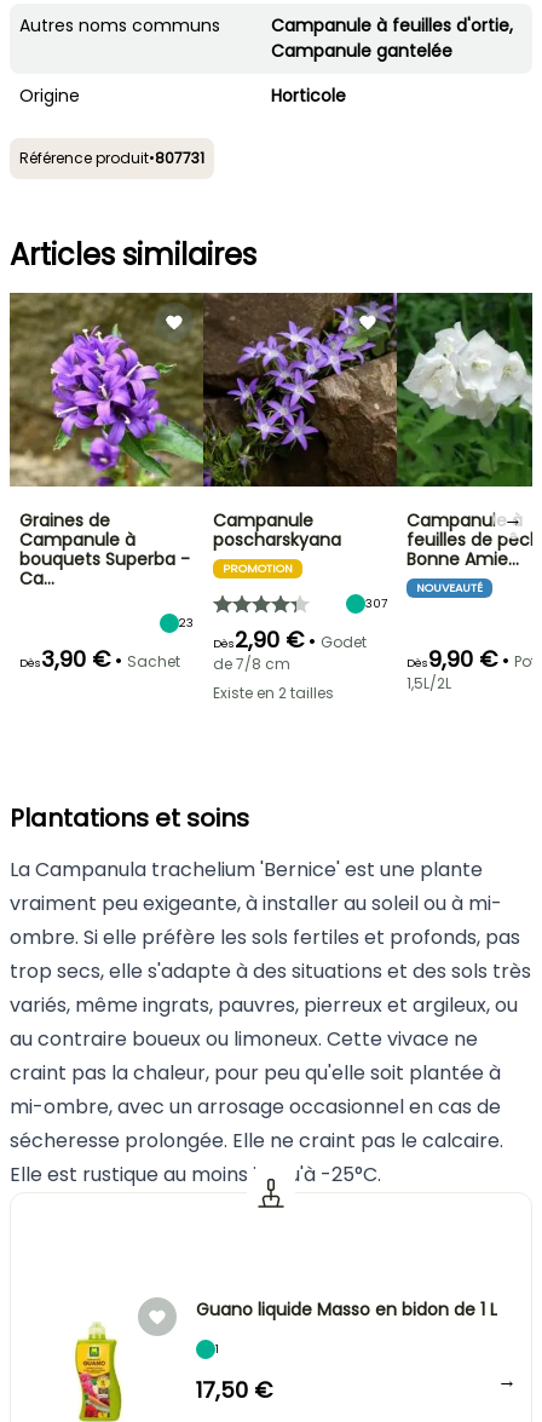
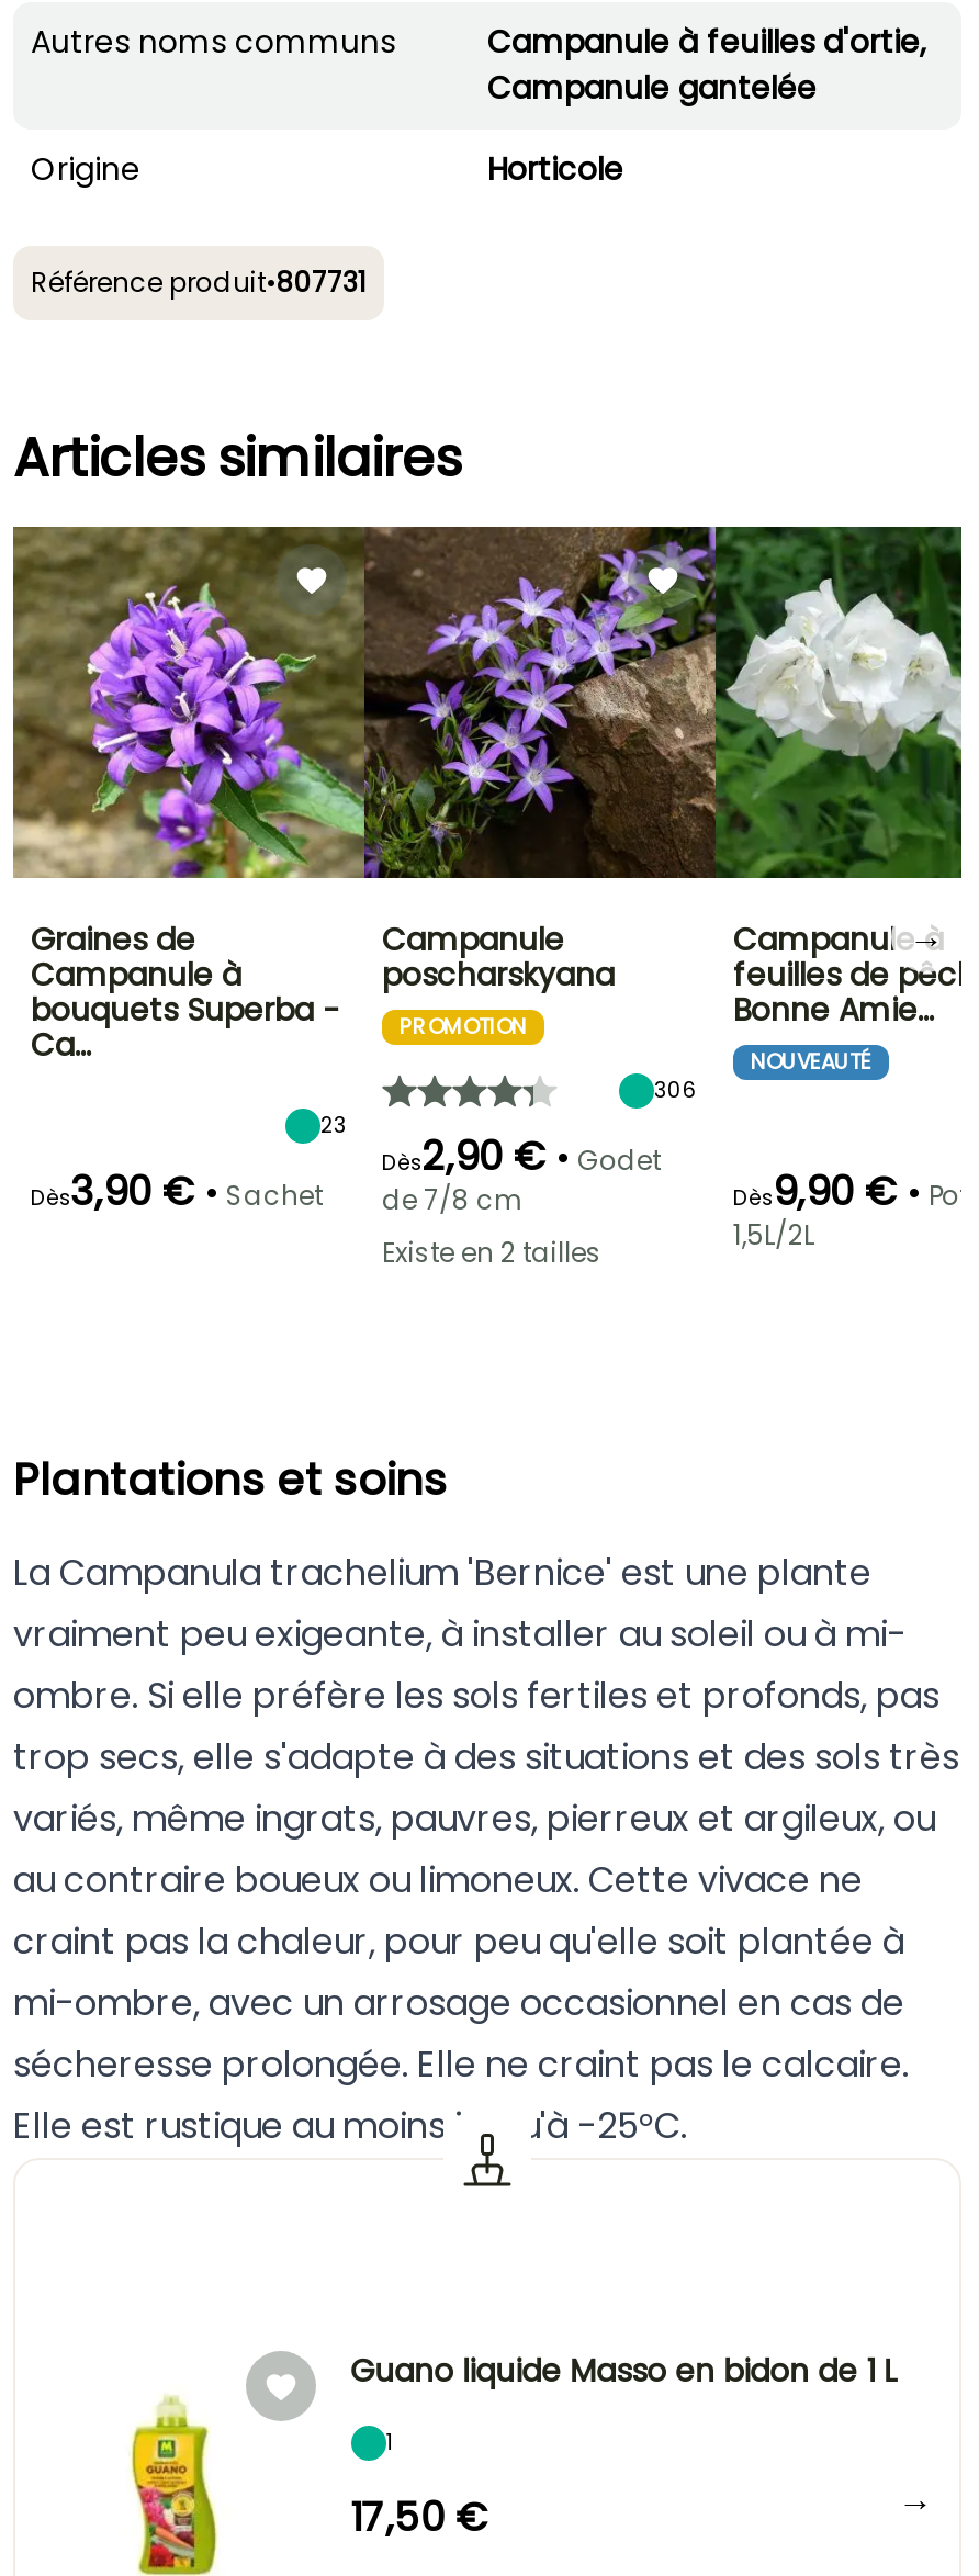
[365,596,387,611] 307 -> [654,1077,698,1105] 306

